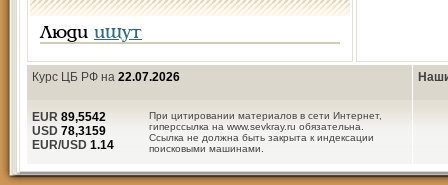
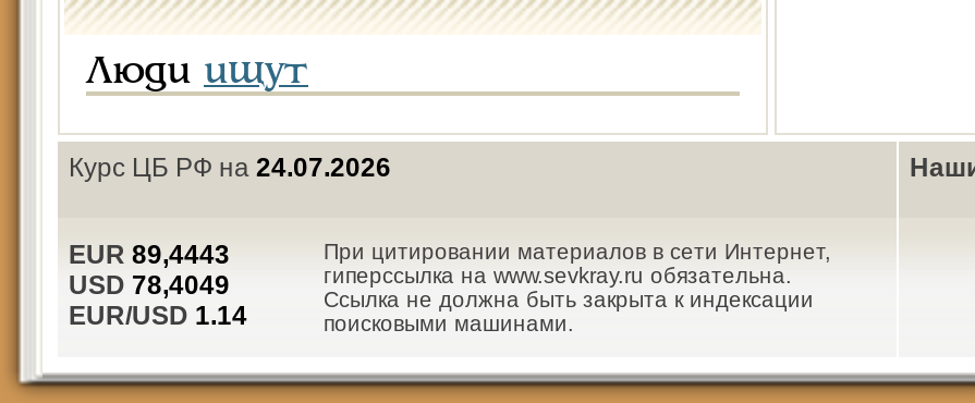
[32,70,180,84] Курс ЦБ РФ на 22.07.2026 -> [69,152,391,183] Курс ЦБ РФ на 24.07.2026
[32,110,106,124] EUR 89,5542 -> [69,240,230,270] EUR 89,4443
[32,124,106,138] USD 78,3159 -> [69,270,230,301] USD 78,4049

